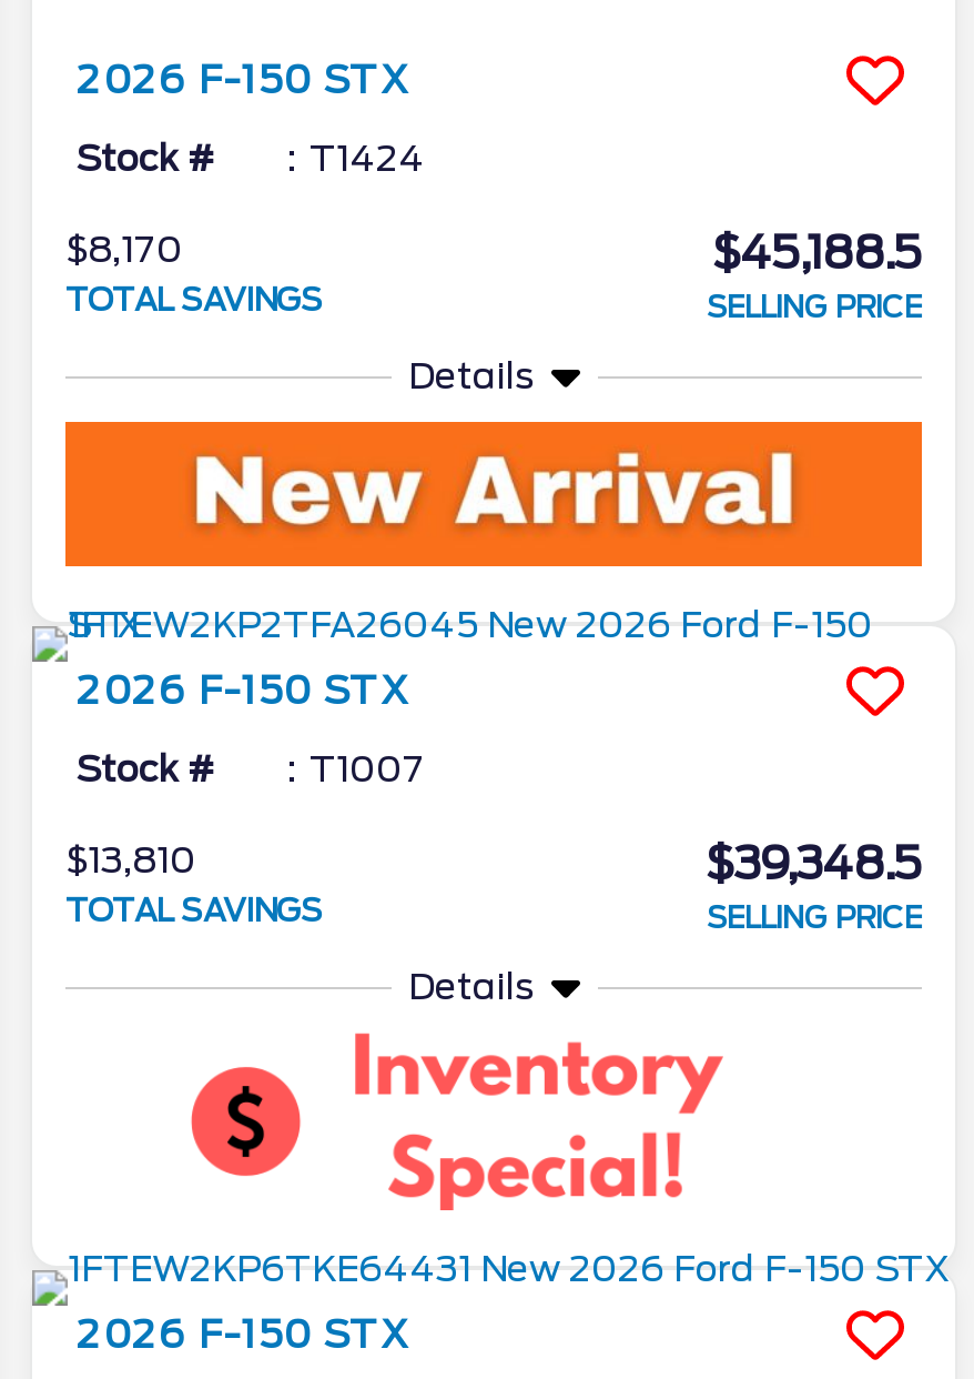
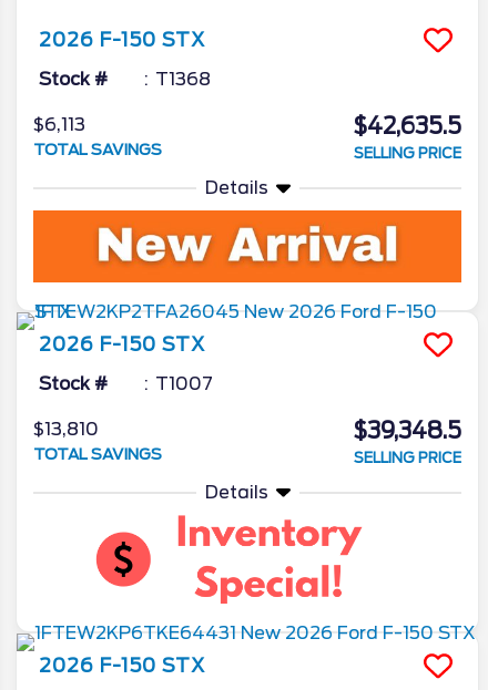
[310,138,425,181] T1424 -> [155,69,211,90] T1368
[65,229,183,272] $8,170 -> [33,114,85,135] $6,113
[711,227,922,280] $45,188.5 -> [353,113,461,140] $42,635.5

